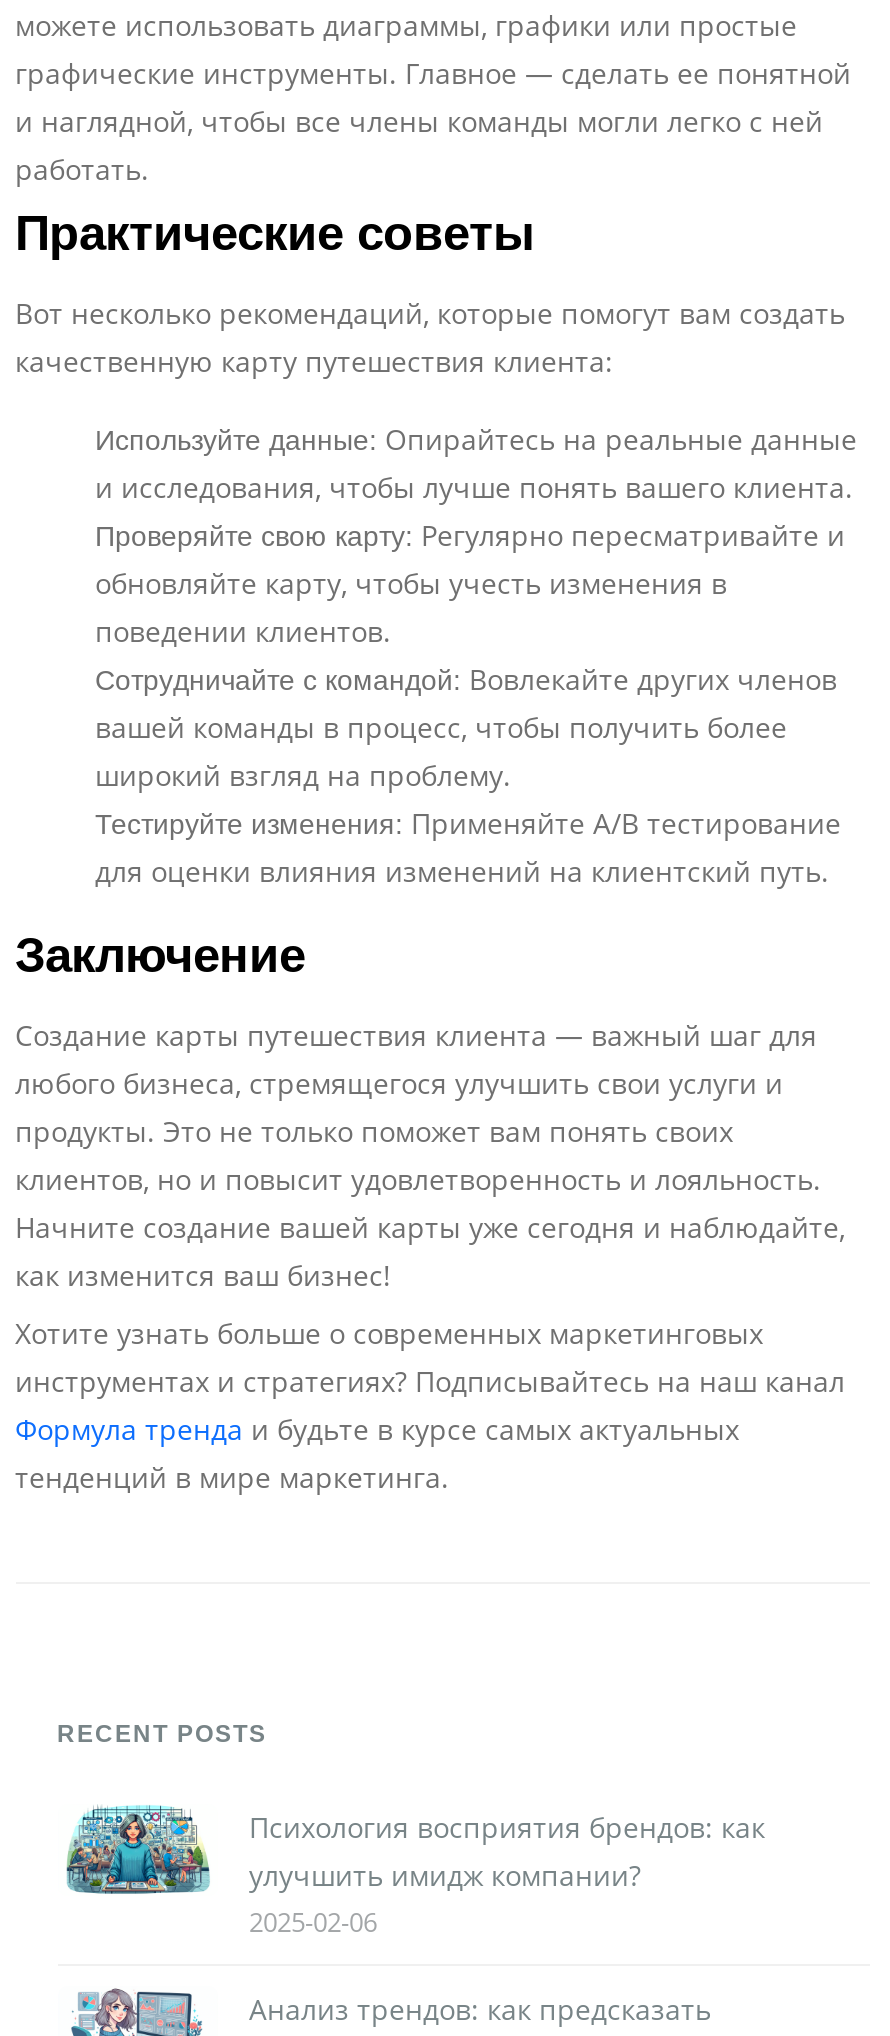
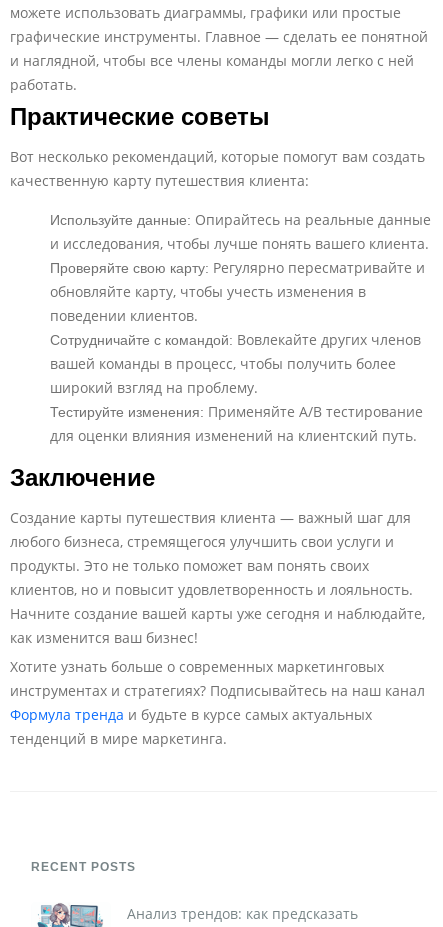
[64,1804,765,1940] [image] | Психология восприятия брендов: как | улучшить имидж компании? | 2025-02-06 -> none

